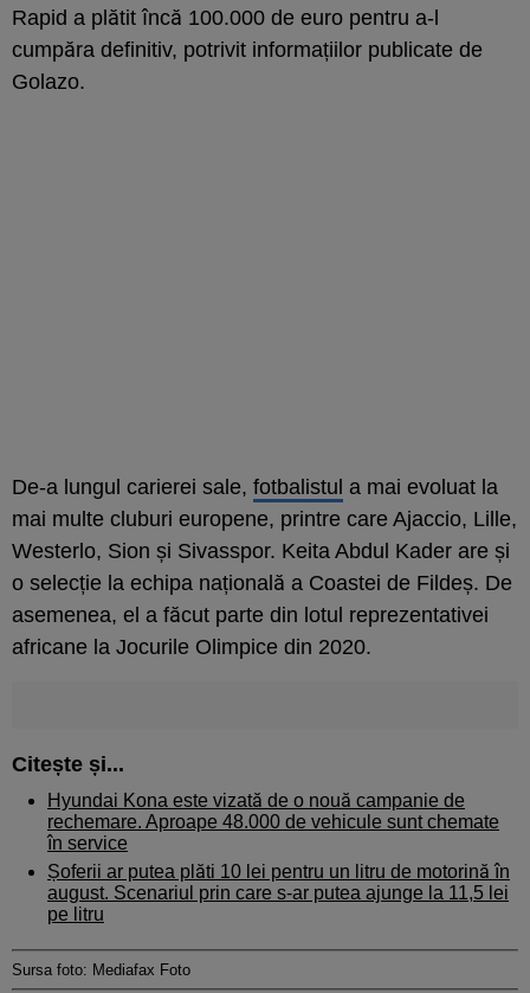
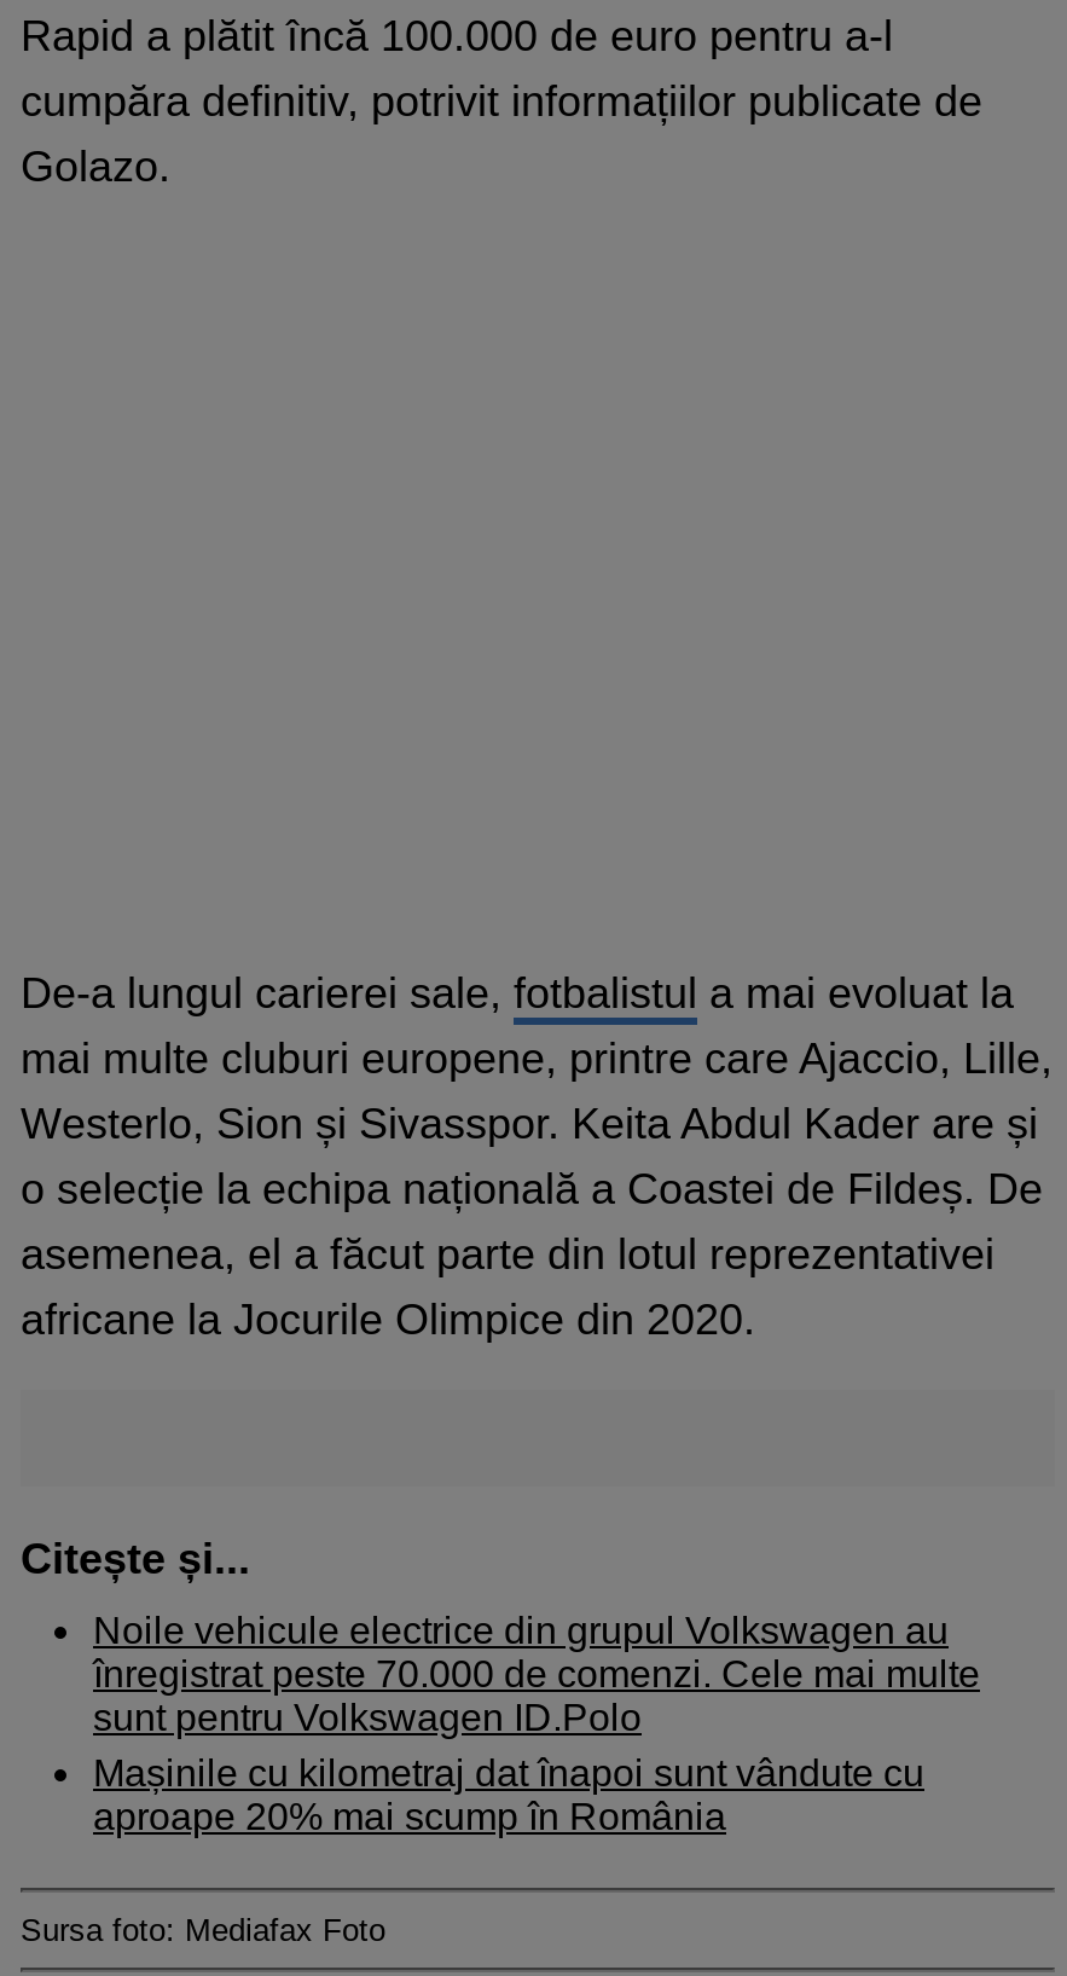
[47,790,510,924] Hyundai Kona este vizată de o nouă campanie de | rechemare. Aproape 48.000 de vehicule sunt chemate | în service | Șoferii ar putea plăti 10 lei pentru un litru de motorină în | august. Scenariul prin care s-ar putea ajunge la 11,5 lei | pe litru -> [93,1609,980,1836] Noile vehicule electrice din grupul Volkswagen au | înregistrat peste 70.000 de comenzi. Cele mai multe | sunt pentru Volkswagen ID.Polo | Mașinile cu kilometraj dat înapoi sunt vândute cu | aproape 20% mai scump în România

